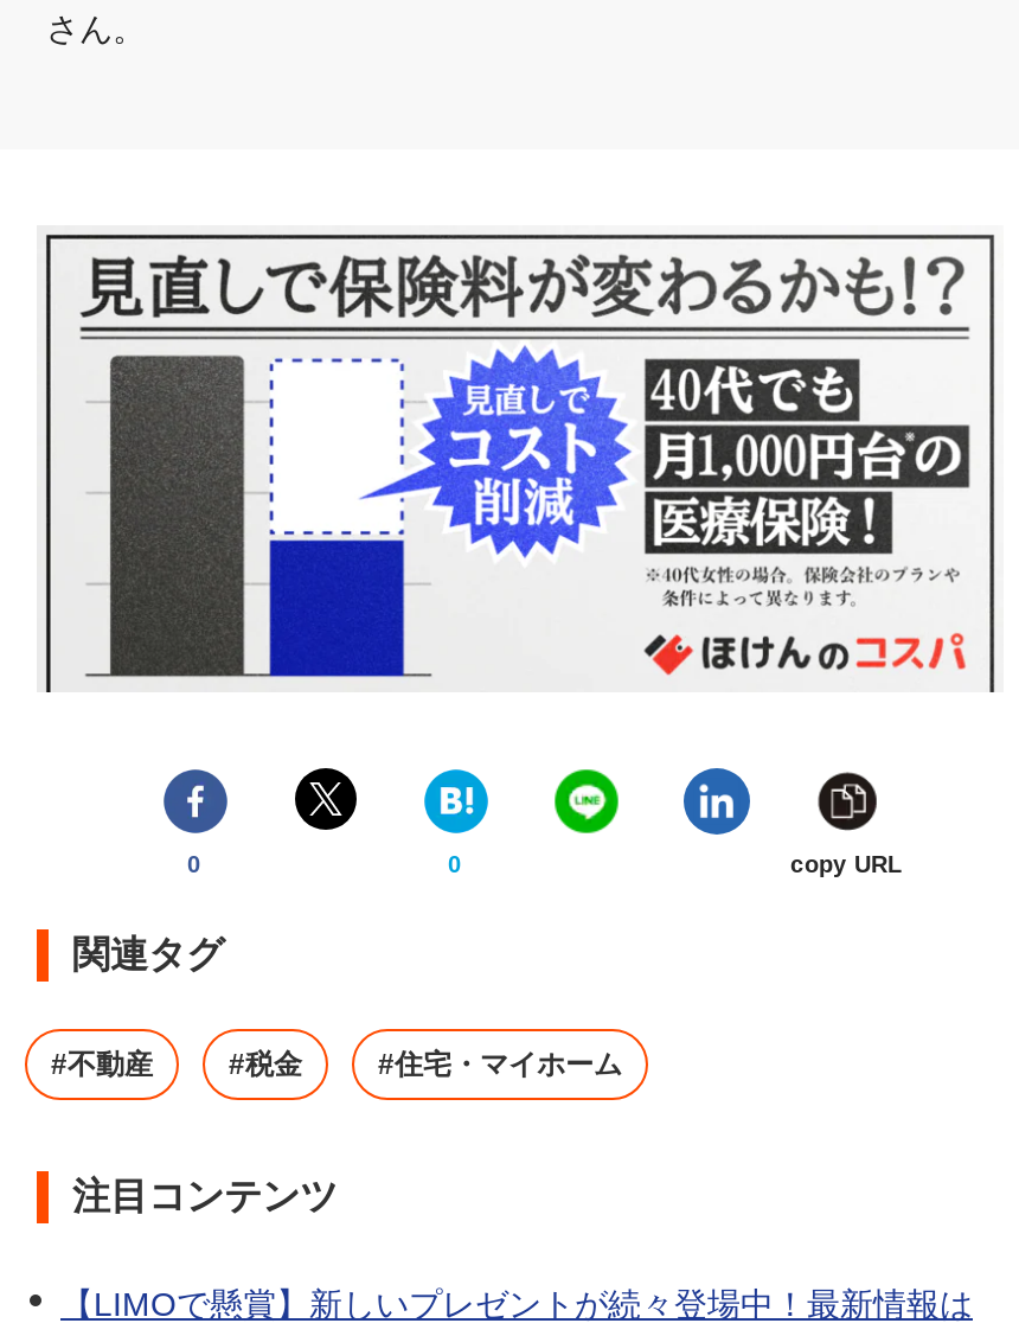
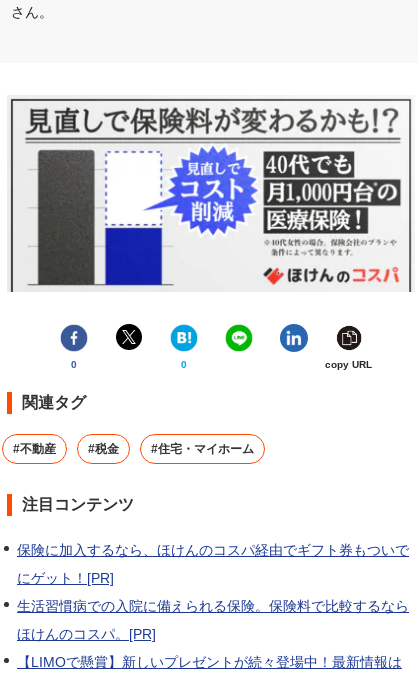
none -> [17,542,409,642] 保険に加入するなら、ほけんのコスパ経由でギフト券もついで | にゲット！[PR] | 生活習慣病での入院に備えられる保険。保険料で比較するなら | ほけんのコスパ。[PR]

